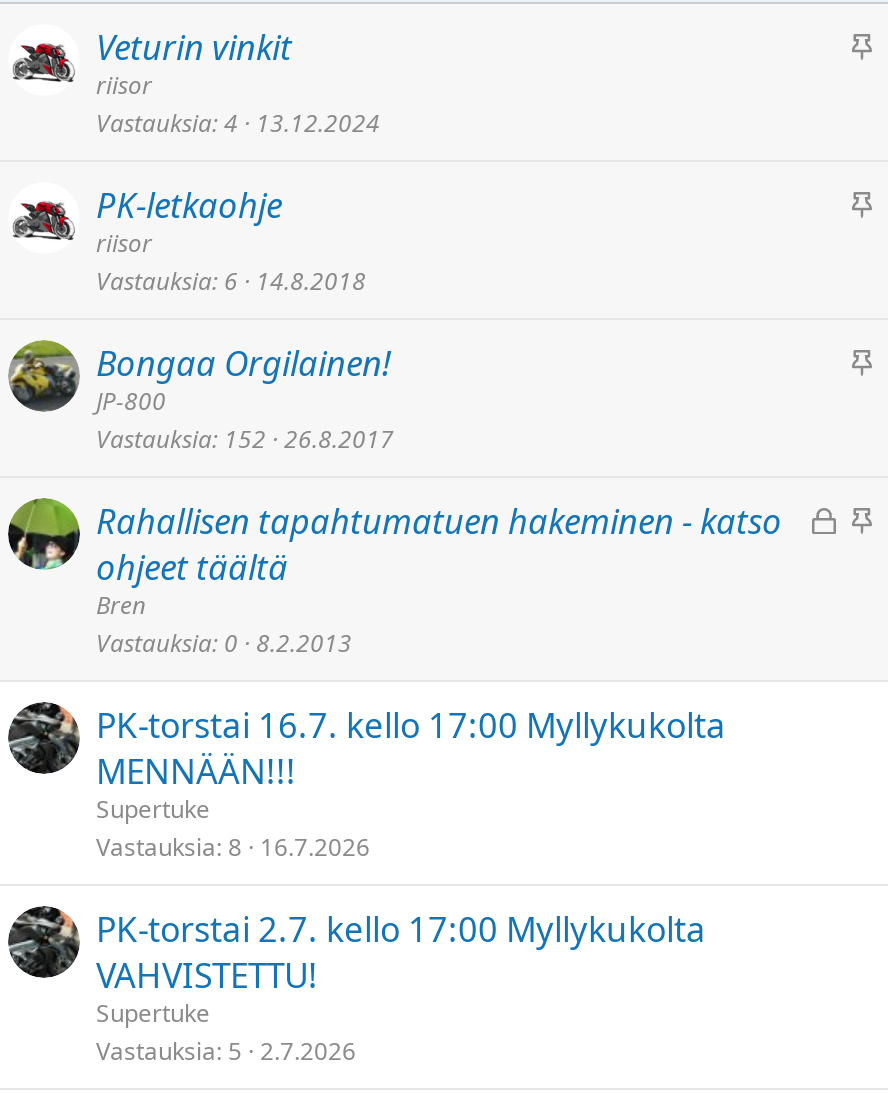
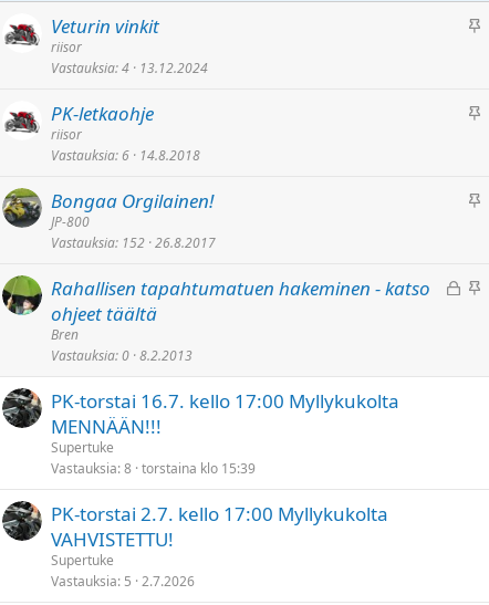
[96,830,370,864] Vastauksia 8 16.7.2026 -> [51,459,256,478] Vastauksia 8 torstaina klo 15:39

